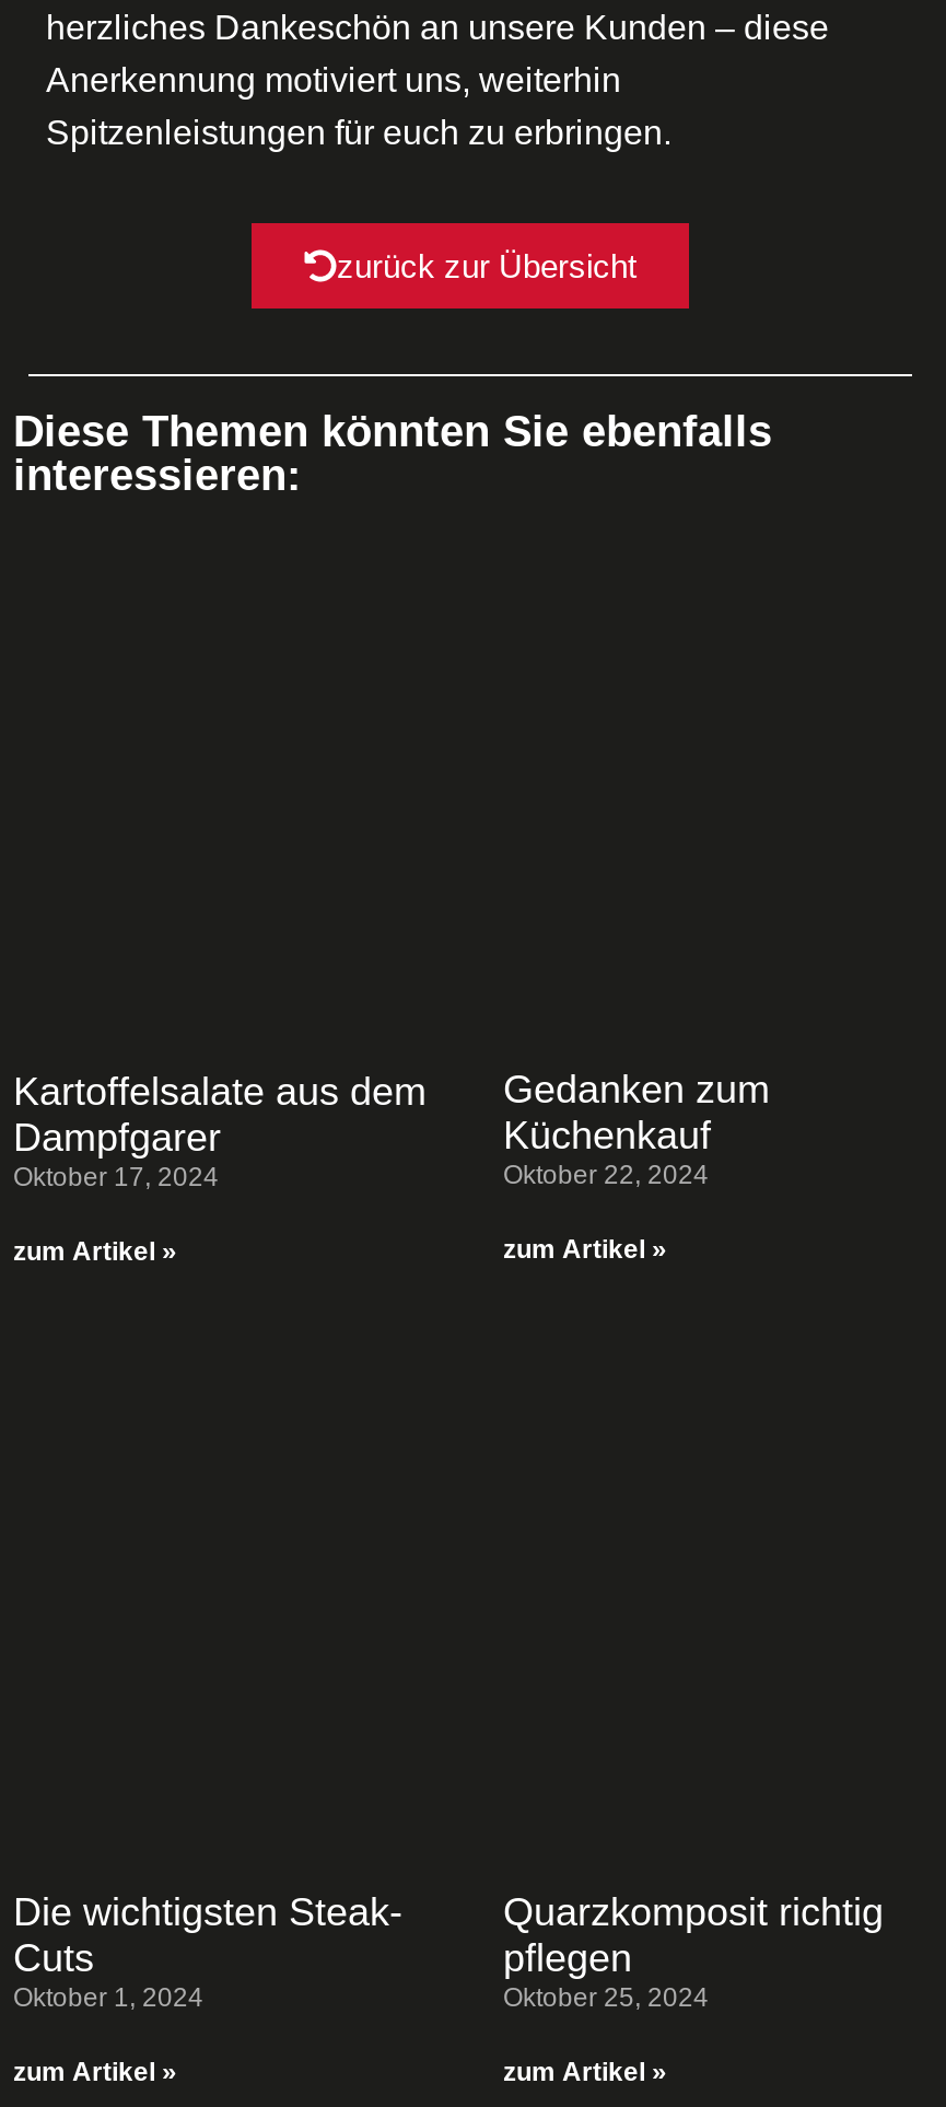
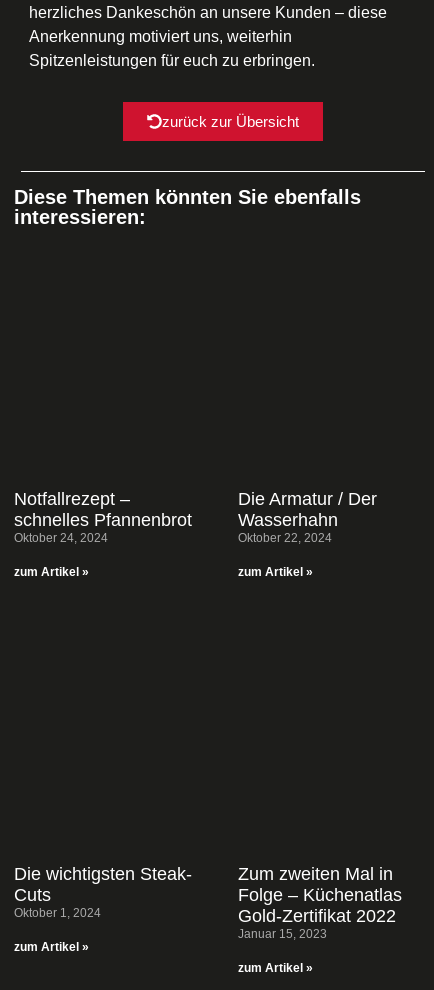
[13,1069,427,1192] Kartoffelsalate aus dem | Dampfgarer | Oktober 17, 2024 -> [14,488,192,544] Notfallrezept – | schnelles Pfannenbrot | Oktober 24, 2024
[503,1068,770,1158] Gedanken zum | Küchenkauf -> [238,488,377,529] Die Armatur / Der | Wasserhahn
[503,1890,884,2012] Quarzkomposit richtig | pflegen | Oktober 25, 2024 -> [238,864,402,941] Zum zweiten Mal in | Folge – Küchenatlas | Gold-Zertifikat 2022 | Januar 15, 2023

